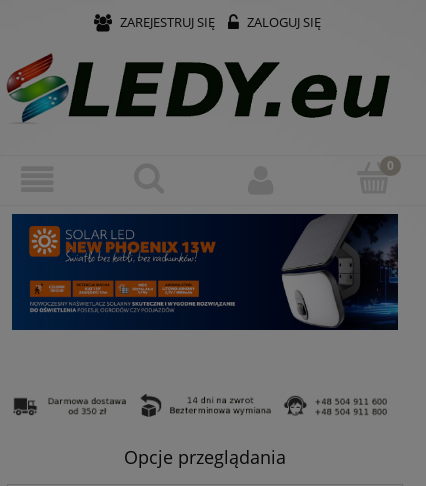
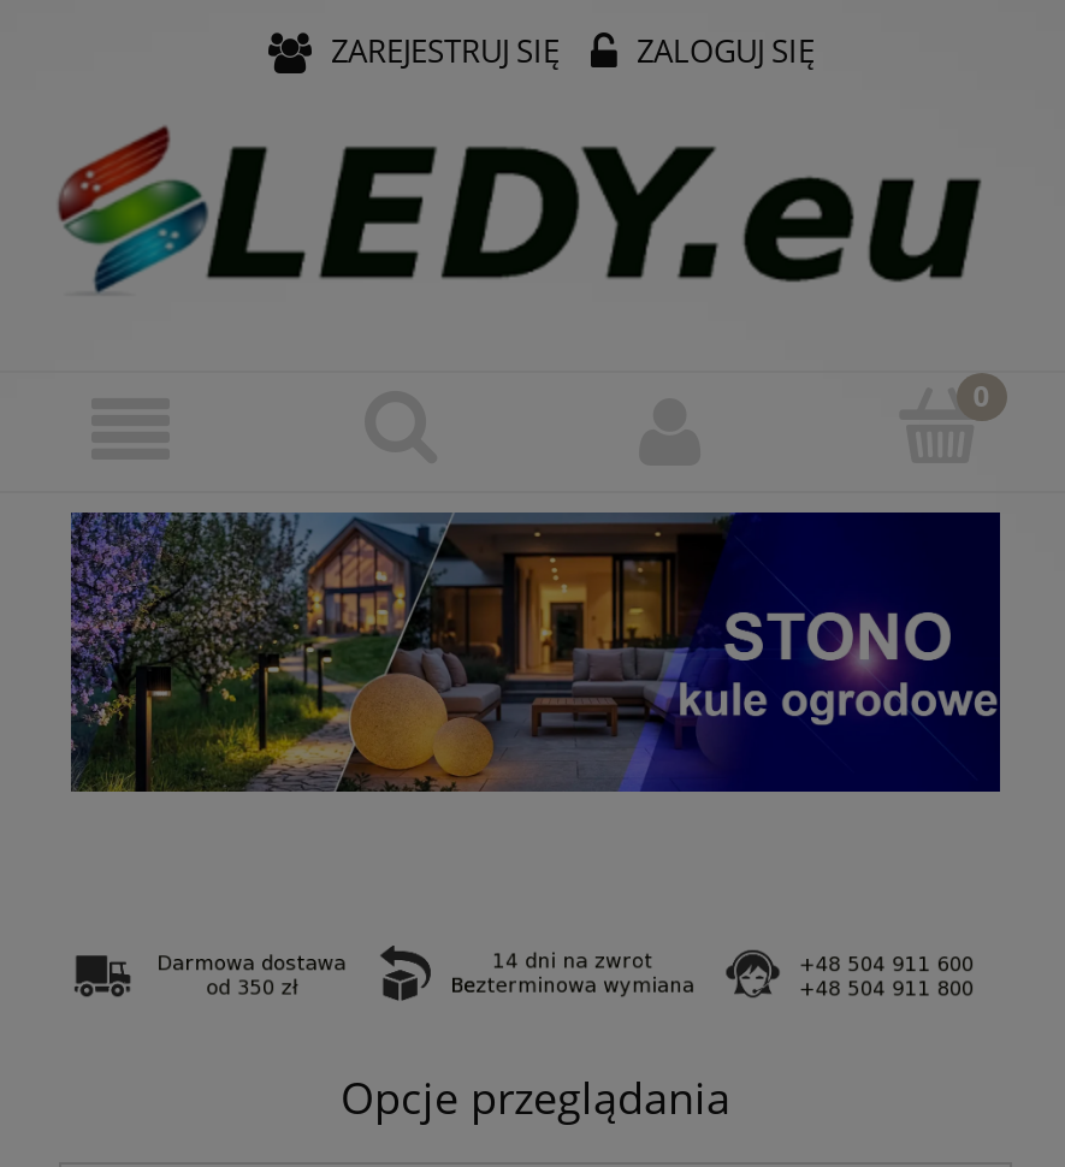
[11,213,399,331] [image] -> [69,510,1002,794] [image]

